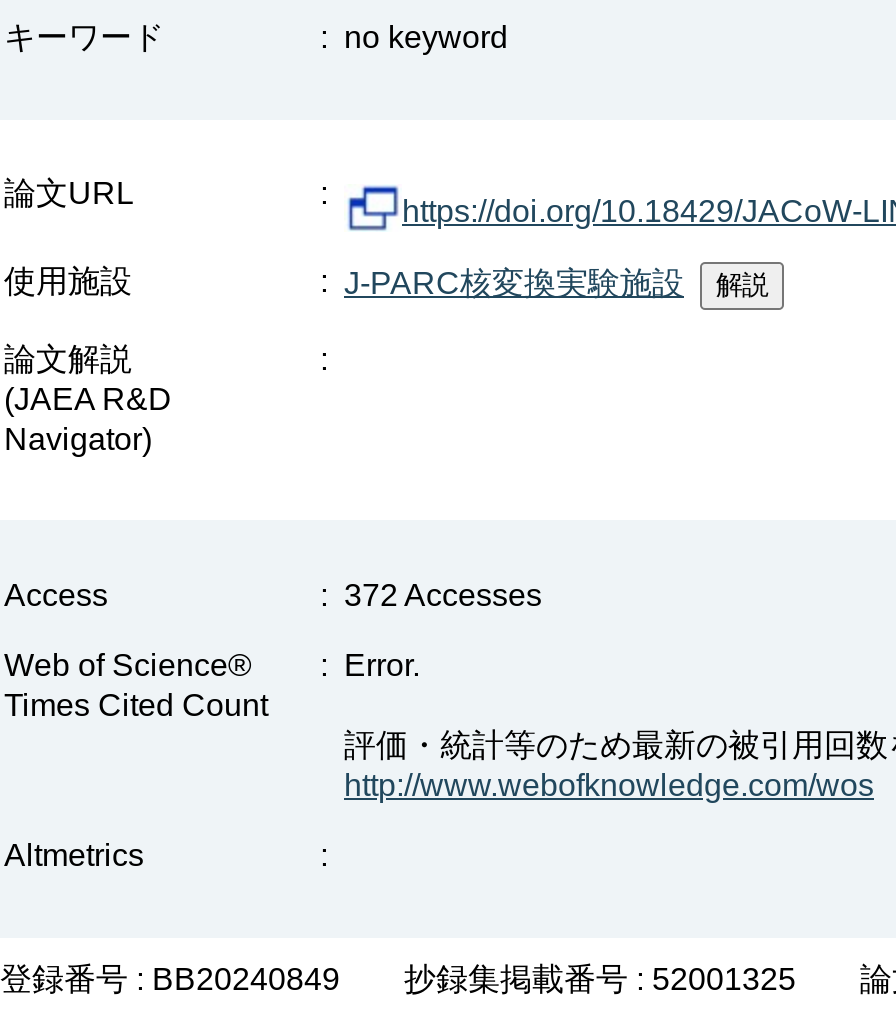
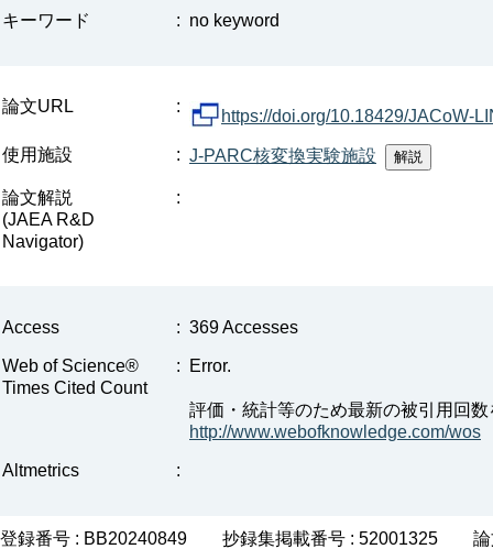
[320,577,542,611] : 372 Accesses -> [176,318,298,336] : 369 Accesses

